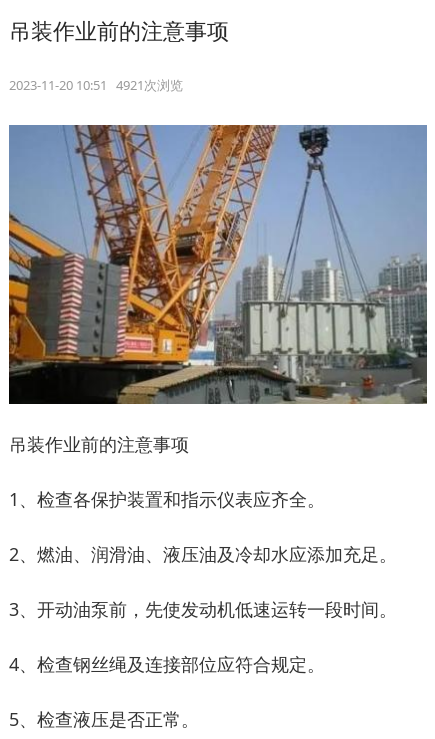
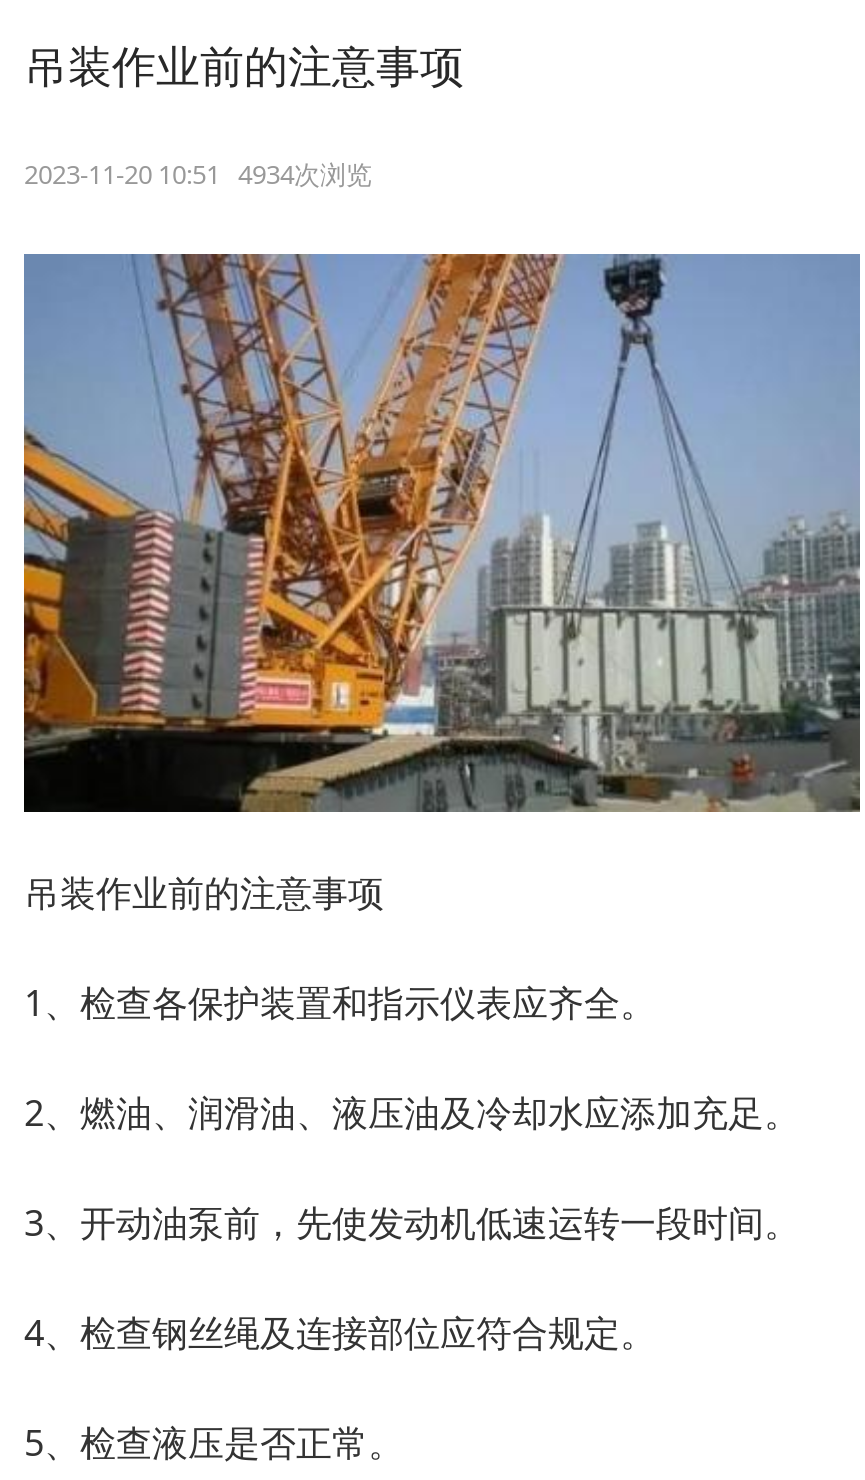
[9,76,183,94] 2023-11-20 10:51 4921次浏览 -> [24,156,372,192] 2023-11-20 10:51 4934次浏览

